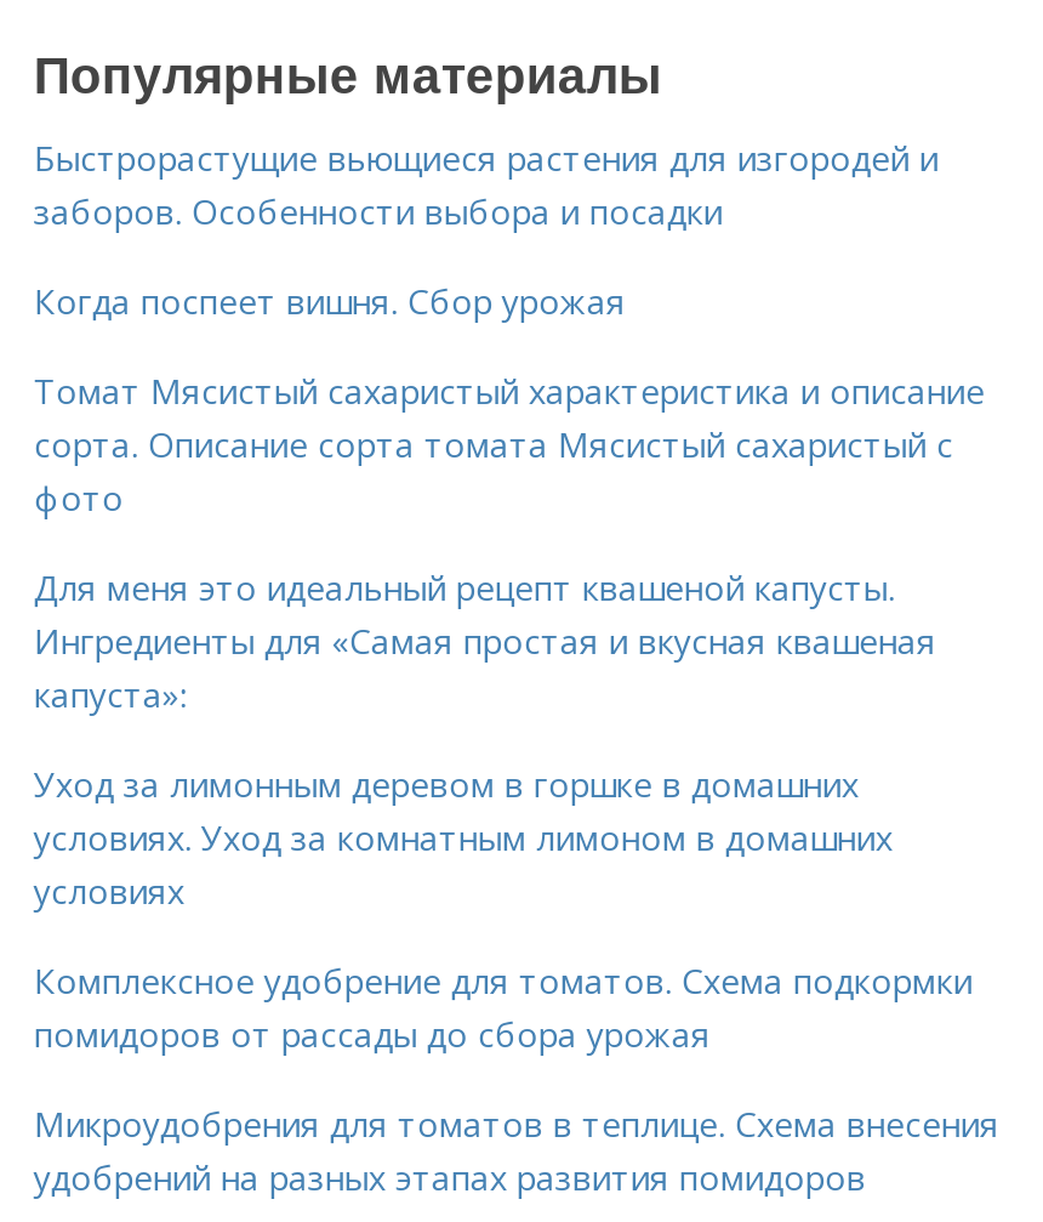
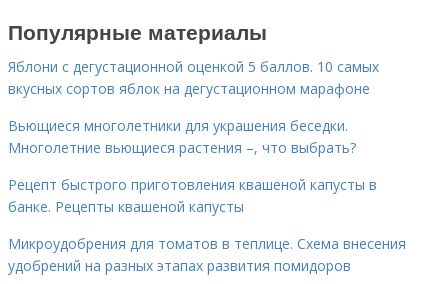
[34,135,985,1057] Быстрорастущие вьющиеся растения для изгородей и | заборов. Особенности выбора и посадки | Когда поспеет вишня. Сбор урожая | Томат Мясистый сахаристый характеристика и описание | сорта. Описание сорта томата Мясистый сахаристый с | фото | Для меня это идеальный рецепт квашеной капусты. | Ингредиенты для «Самая простая и вкусная квашеная | капуста»: | Уход за лимонным деревом в горшке в домашних | условиях. Уход за комнатным лимоном в домашних | условиях | Комплексное удобрение для томатов. Схема подкормки | помидоров от рассады до сбора урожая -> [8,57,379,216] Яблони с дегустационной оценкой 5 баллов. 10 самых | вкусных сортов яблок на дегустационном марафоне | Вьющиеся многолетники для украшения беседки. | Многолетние вьющиеся растения –, что выбрать? | Рецепт быстрого приготовления квашеной капусты в | банке. Рецепты квашеной капусты

